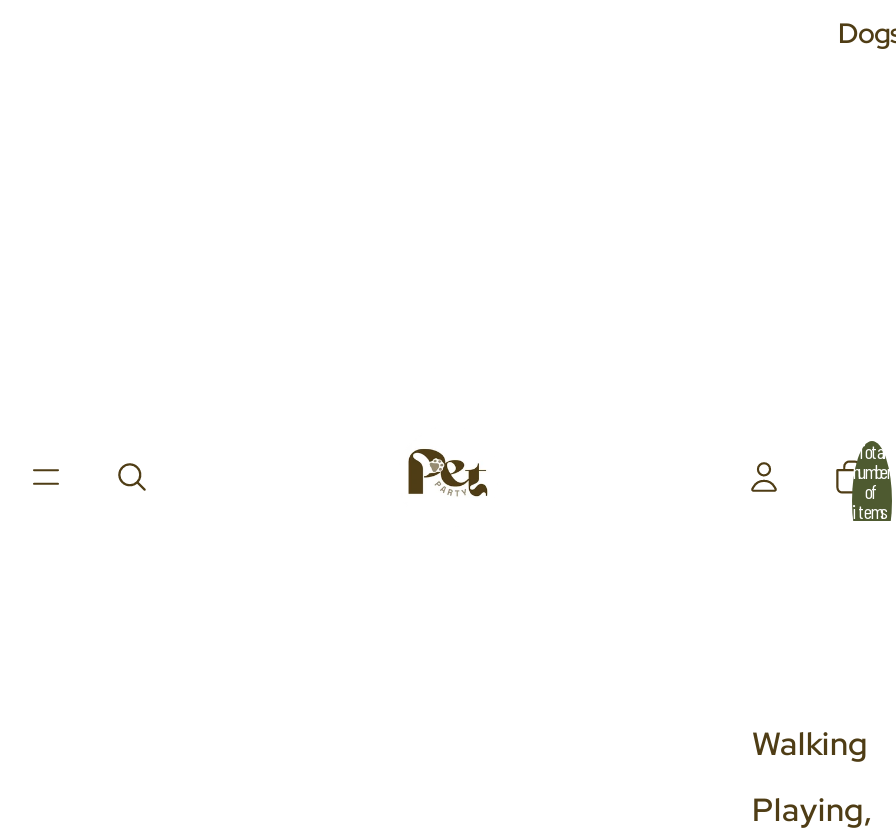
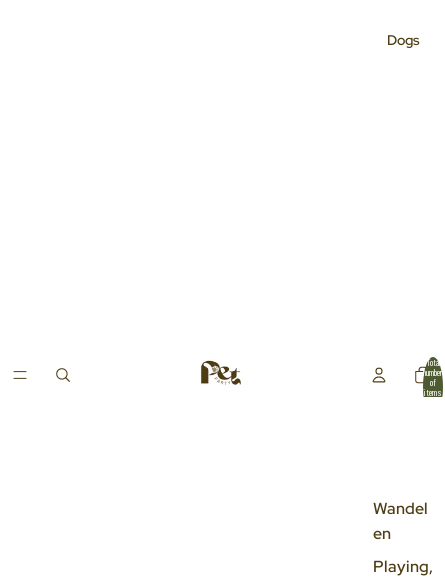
[752,722,868,764] Walking -> [373,498,428,544] Wandel | en

